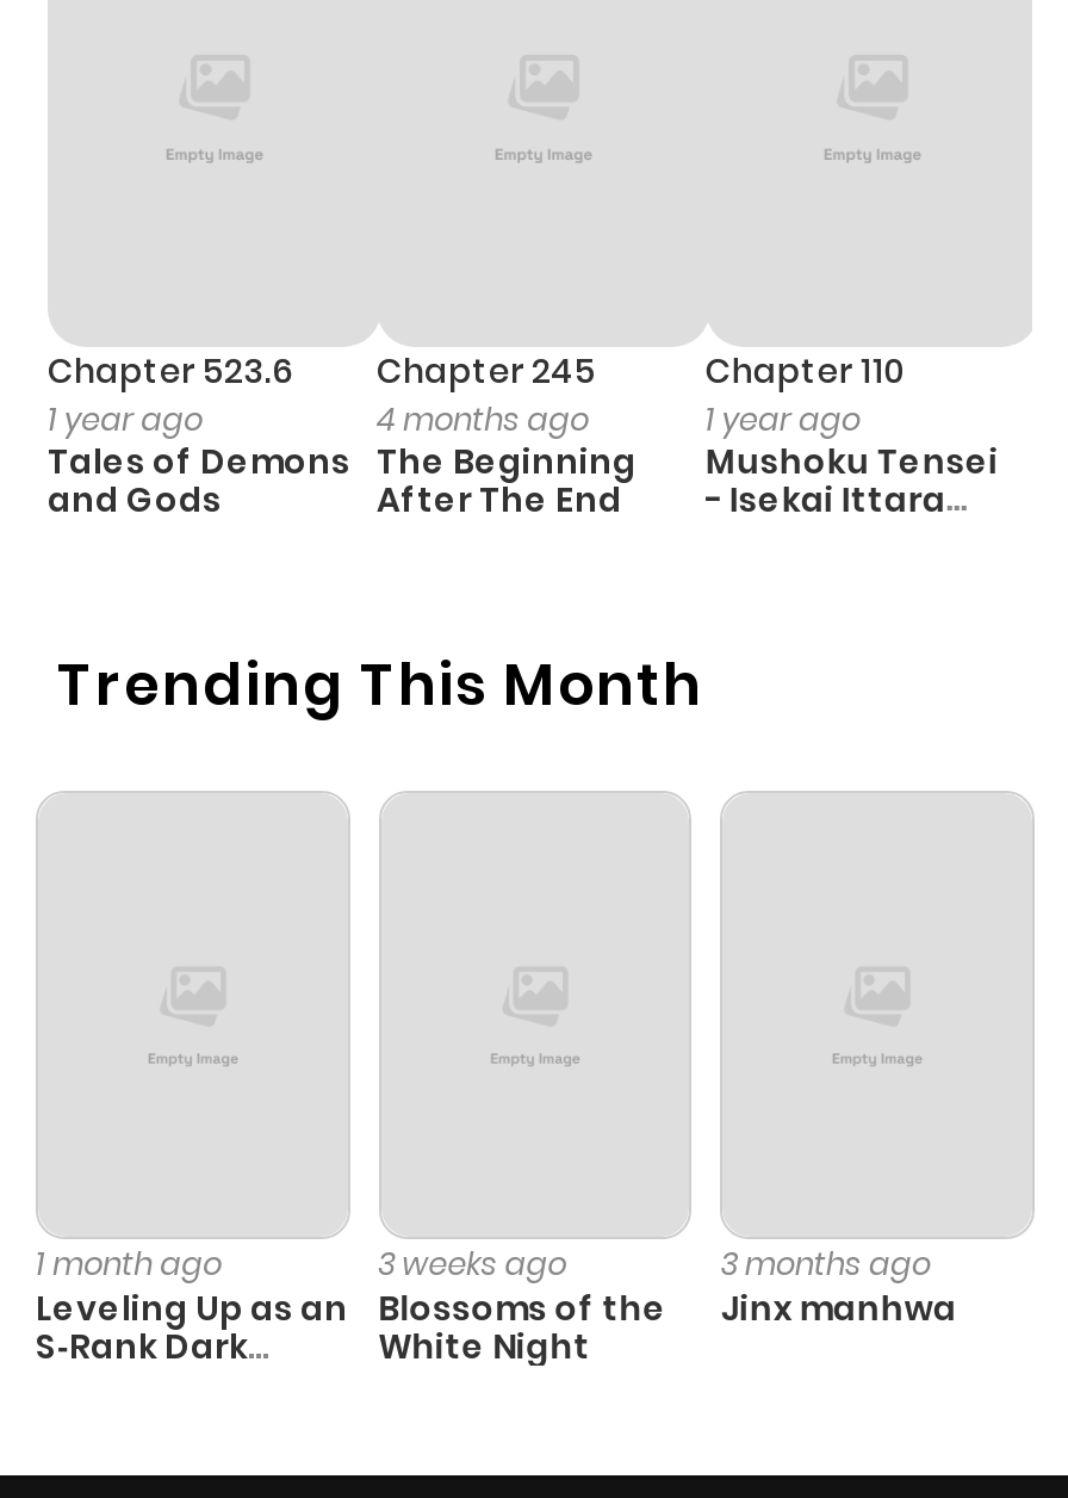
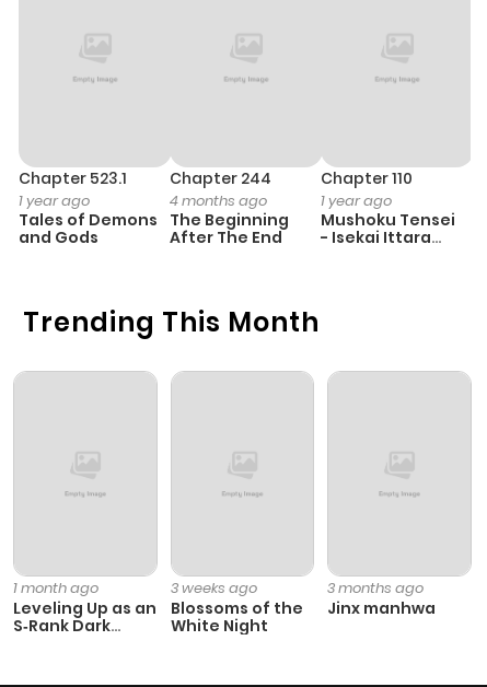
[48,346,293,394] Chapter 523.6 -> [19,167,127,189] Chapter 523.1
[376,346,596,394] Chapter 245 -> [170,167,271,189] Chapter 244

